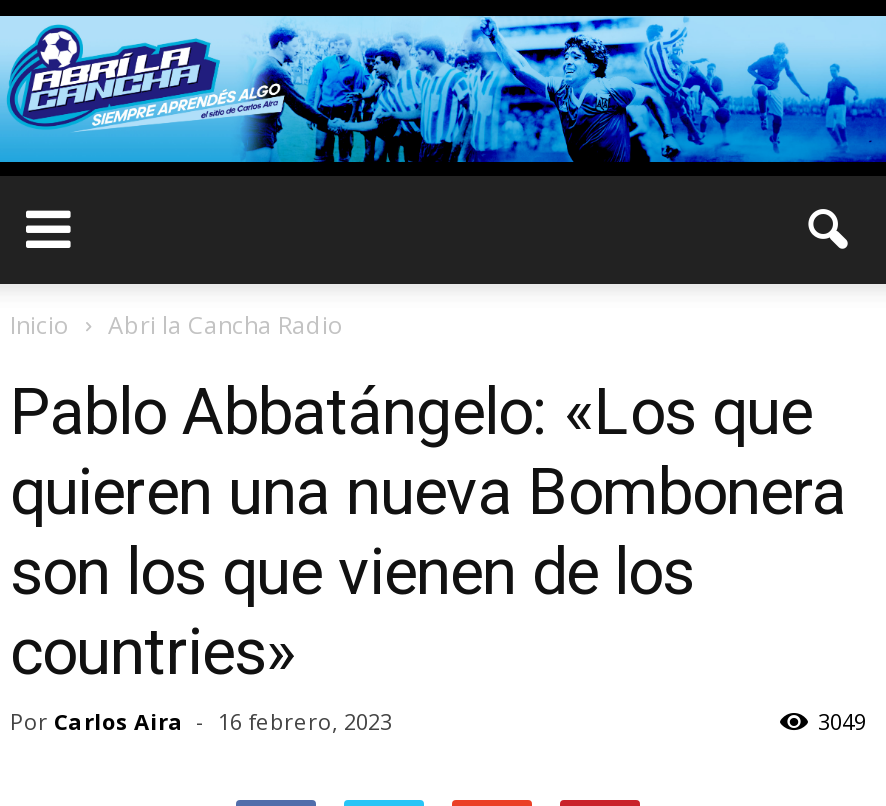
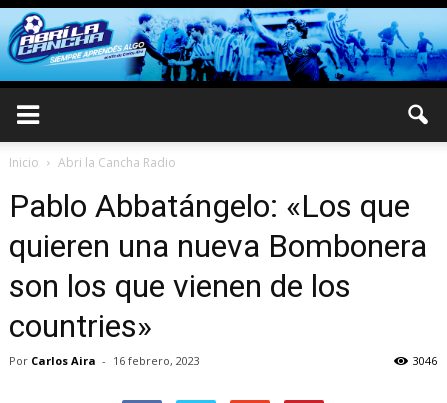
[818,706,866,736] 3049 -> [413,353,437,368] 3046

